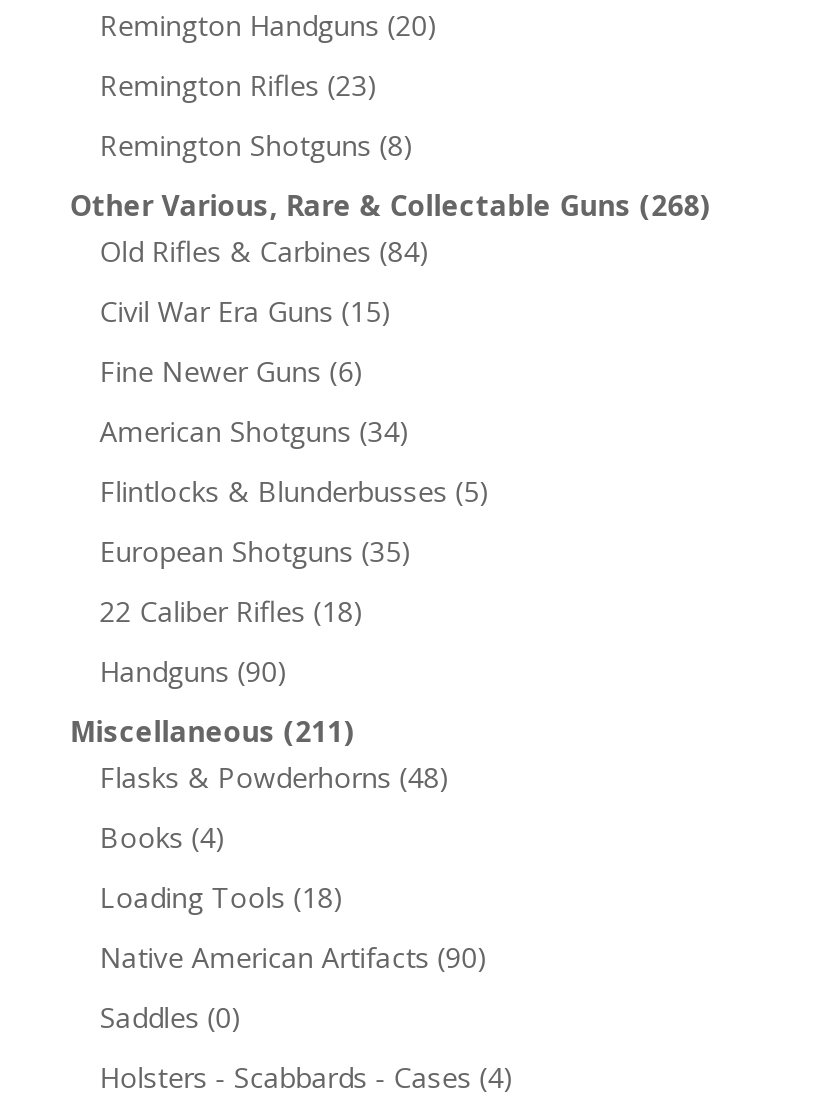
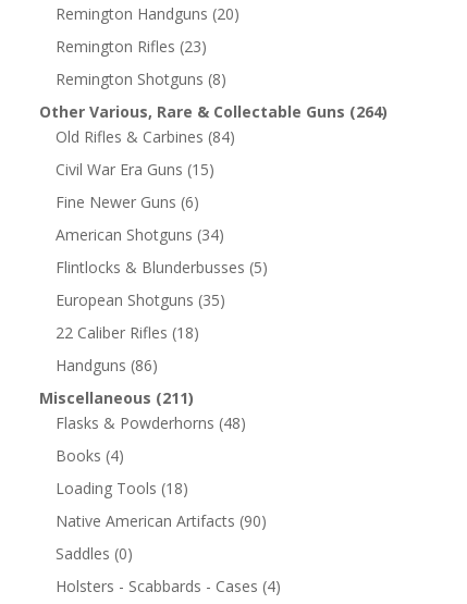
[70,185,710,223] Other Various, Rare & Collectable Guns (268) -> [39,101,387,122] Other Various, Rare & Collectable Guns (264)
[100,651,288,689] Handguns (90) -> [55,354,158,375] Handguns (86)

